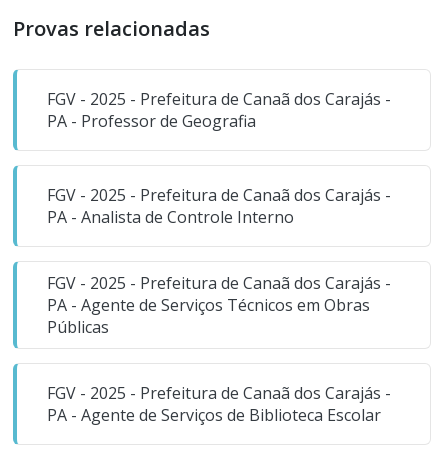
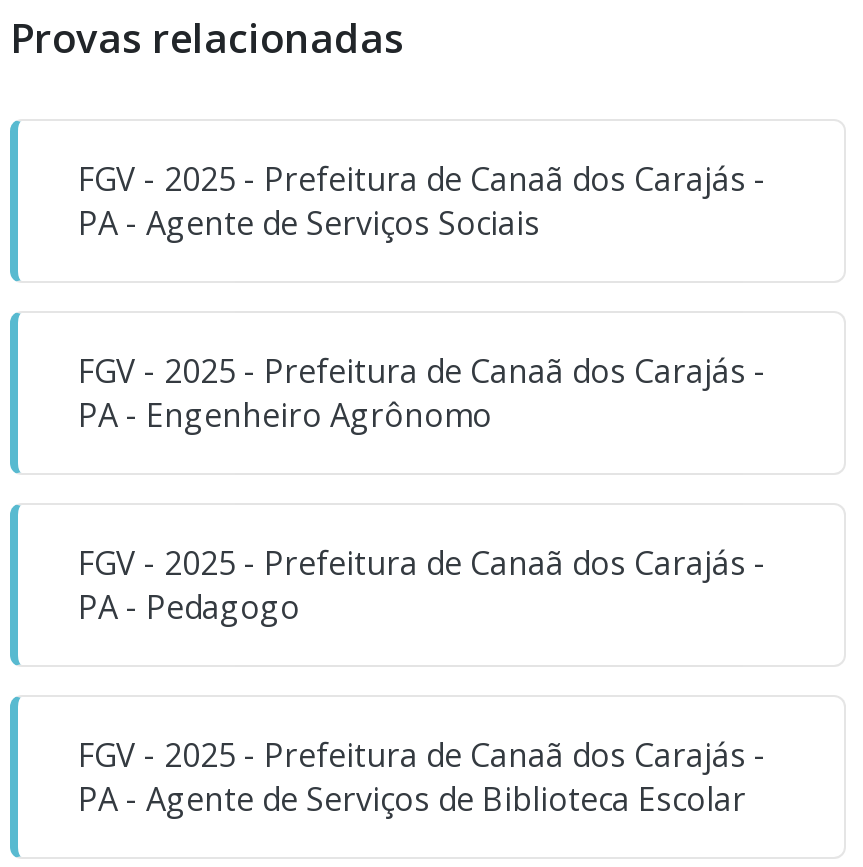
[47,110,256,132] PA - Professor de Geografia -> [78,202,540,246] PA - Agente de Serviços Sociais
[47,206,294,228] PA - Analista de Controle Interno -> [78,394,492,438] PA - Engenheiro Agrônomo
[47,294,370,338] PA - Agente de Serviços Técnicos em Obras | Públicas -> [78,586,300,630] PA - Pedagogo

